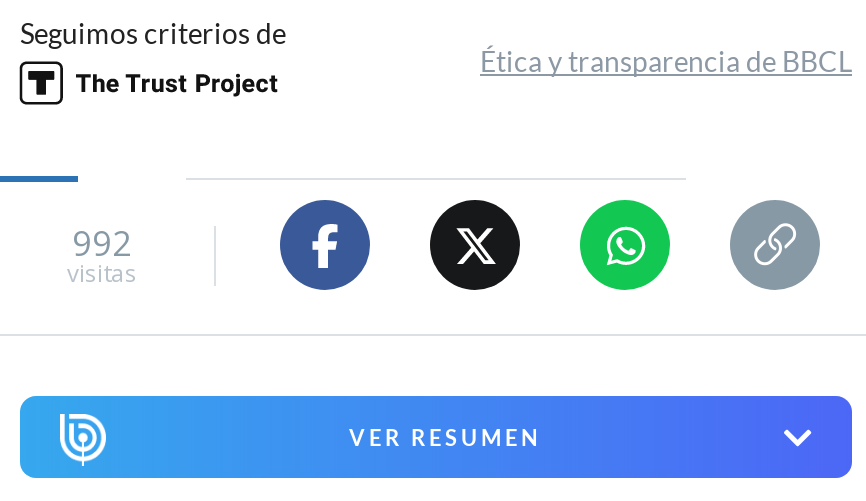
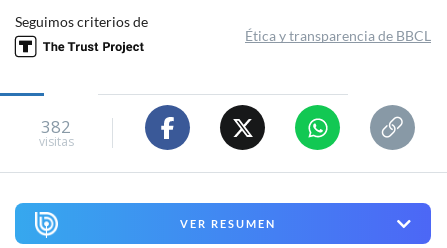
[72,220,132,266] 992 -> [41,115,71,138] 382

